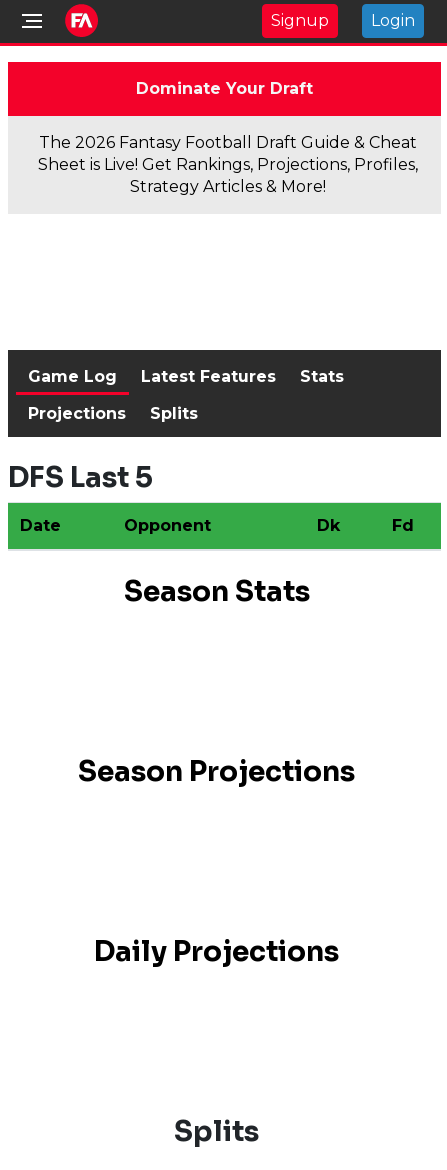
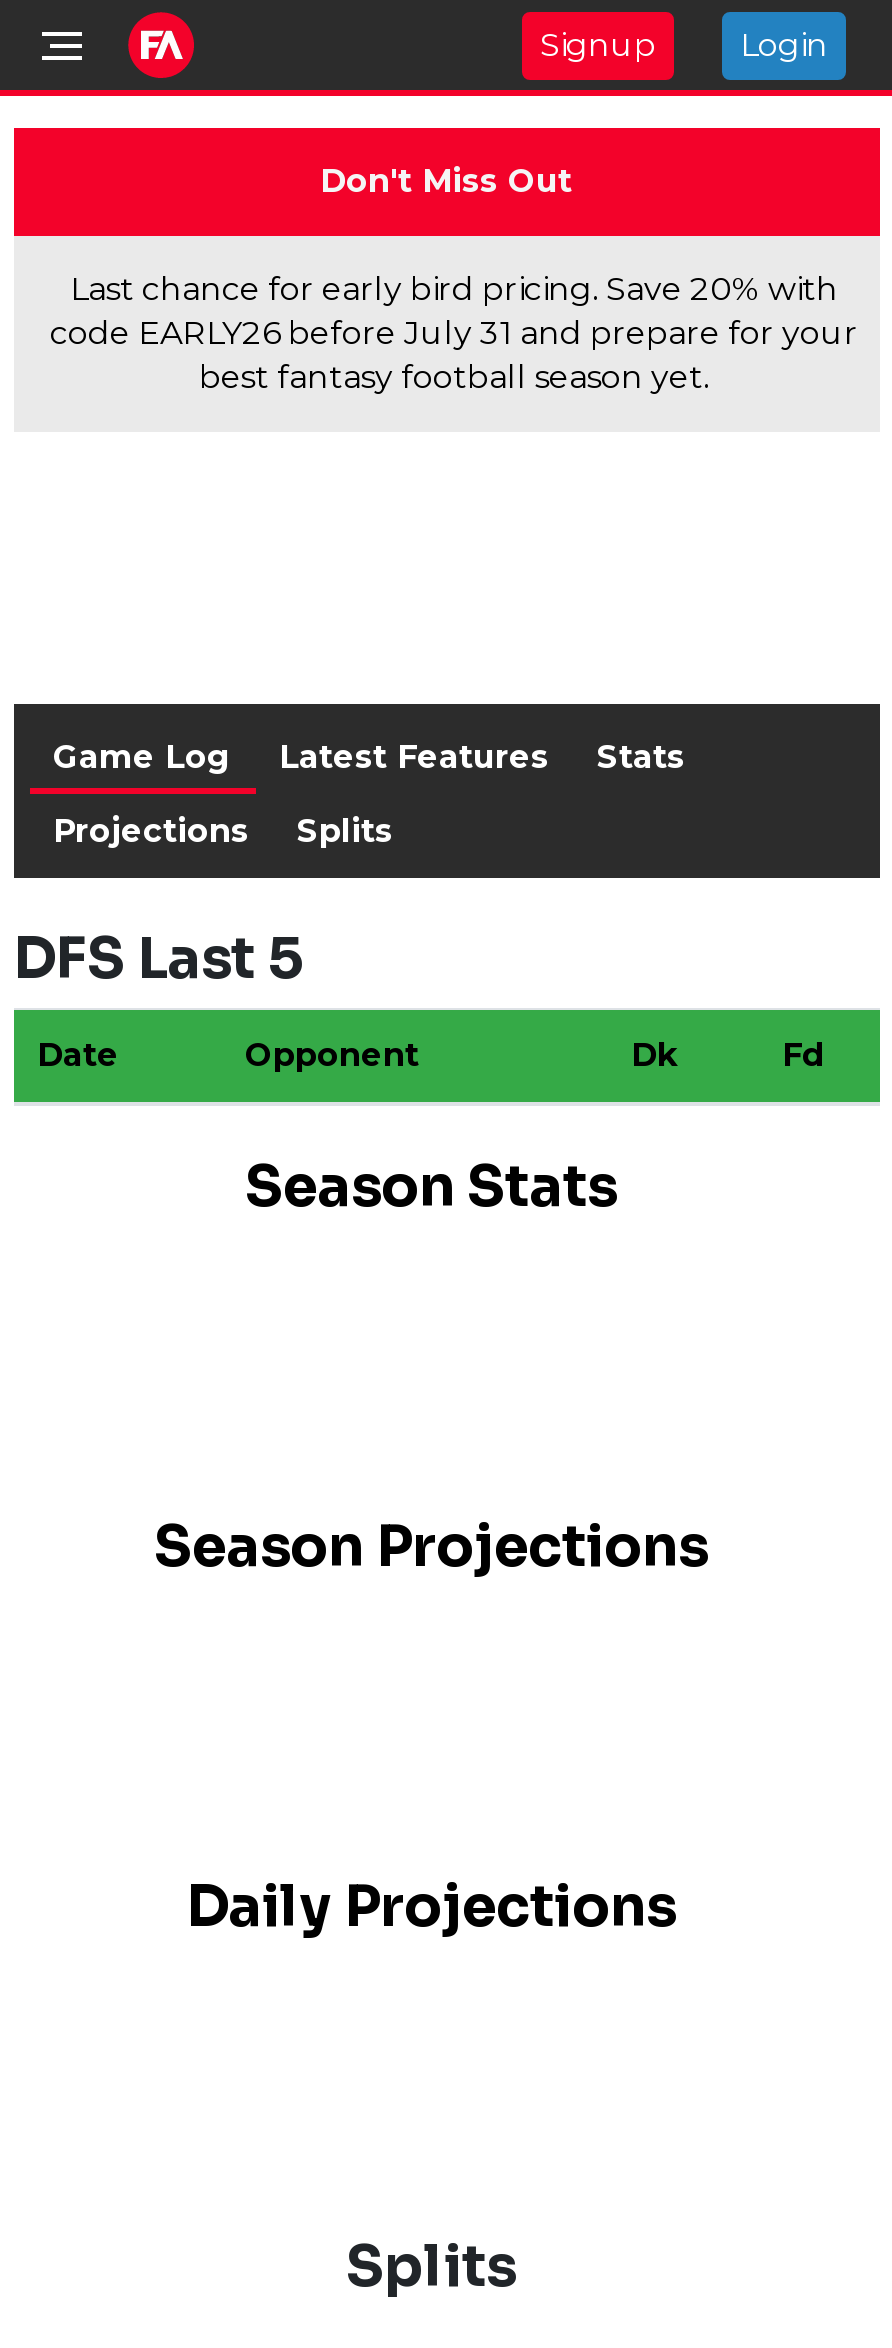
[135,79,312,98] Dominate Your Draft -> [320,162,572,200] Don't Miss Out
[38,133,418,196] The 2026 Fantasy Football Draft Guide & Cheat | Sheet is Live! Get Rankings, Projections, Profiles, | Strategy Articles & More! -> [50,270,858,396] Last chance for early bird pricing. Save 20% with | code EARLY26 before July 31 and prepare for your | best fantasy football season yet.

